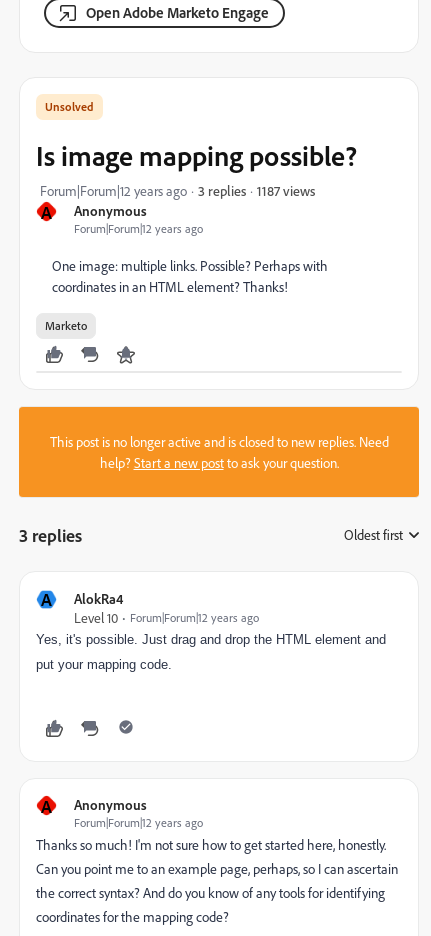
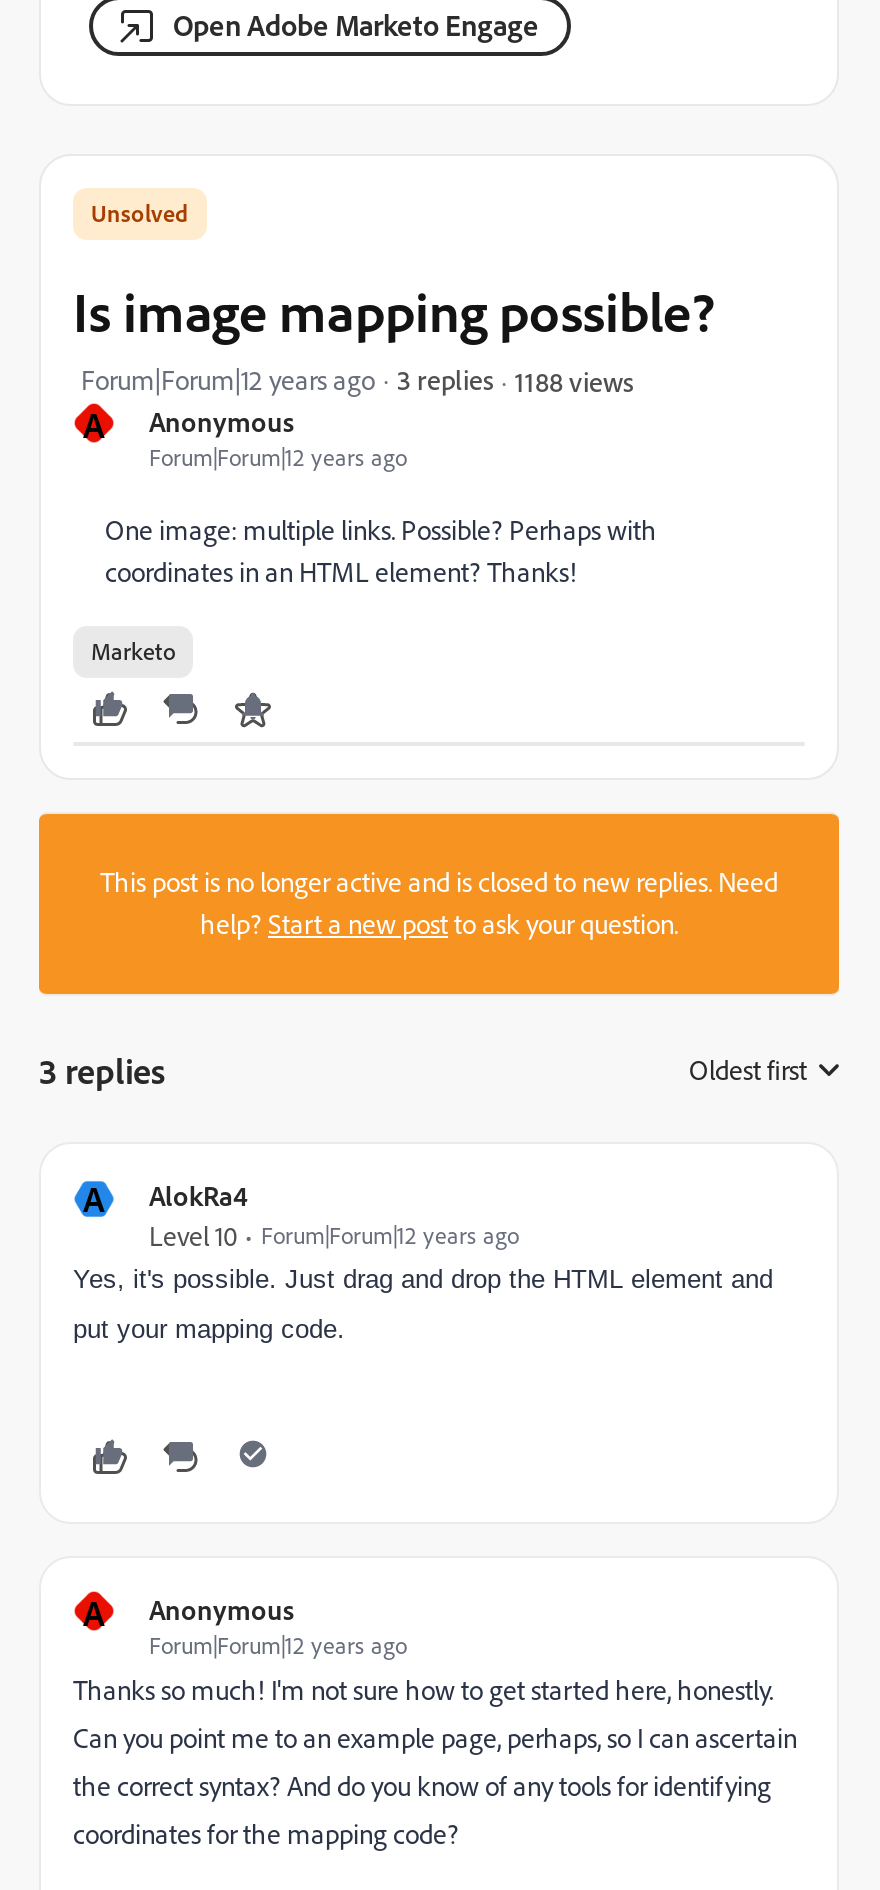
[257,181,315,198] 1187 views -> [515,363,633,397] 1188 views

